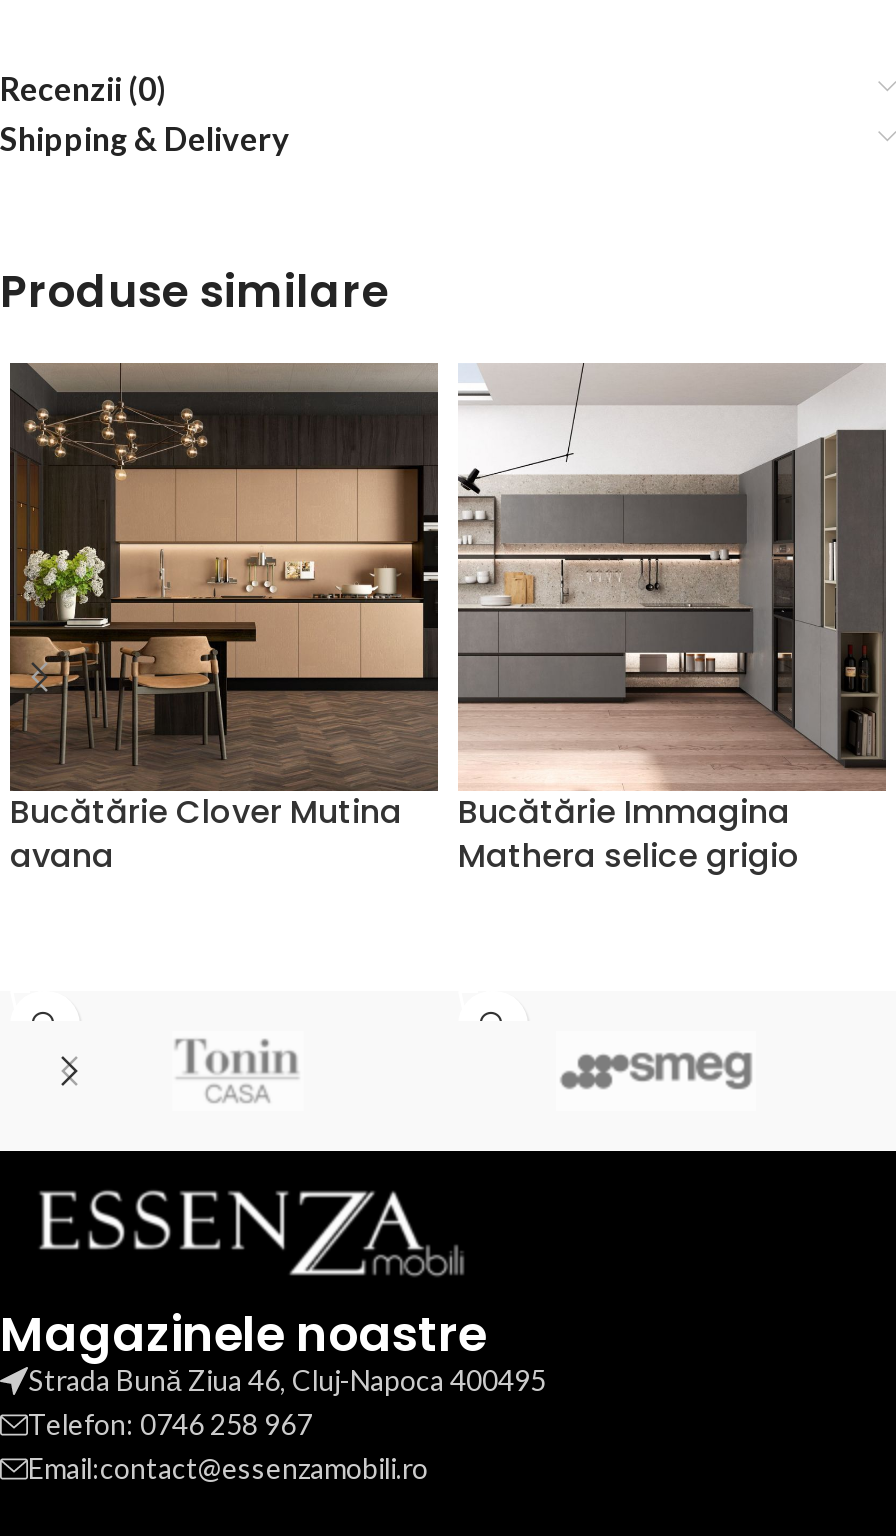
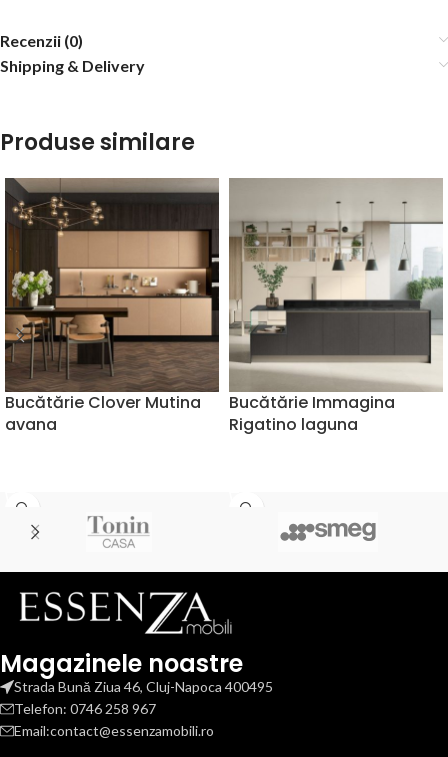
[458,365,888,879] [image] | Mathera selice grigio -> [228,178,443,436] [image] | Rigatino laguna

